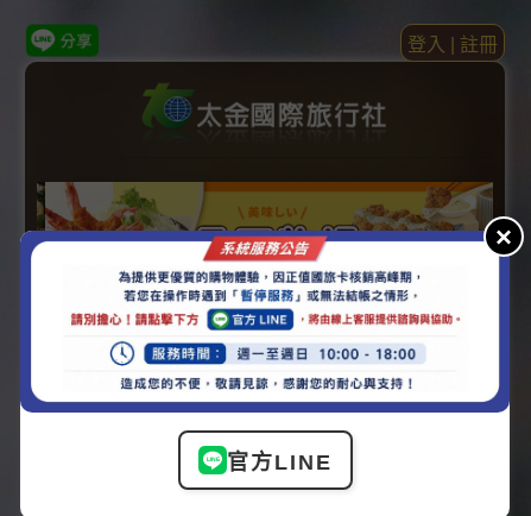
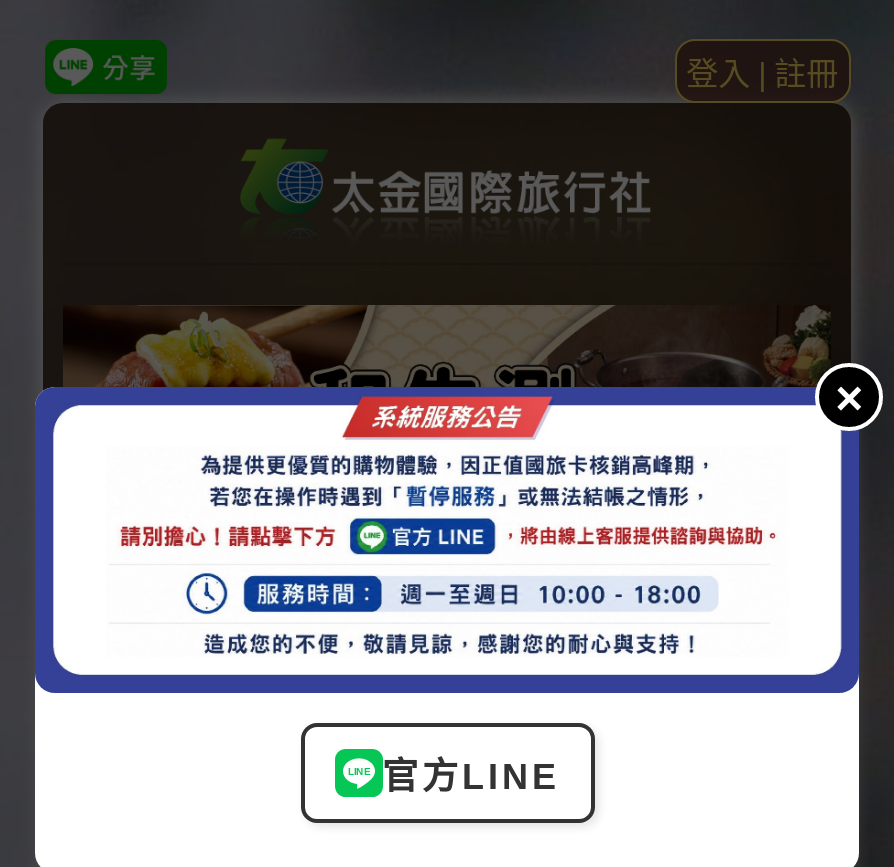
[37,182,493,231] [image] -> [65,305,829,387] [image]

